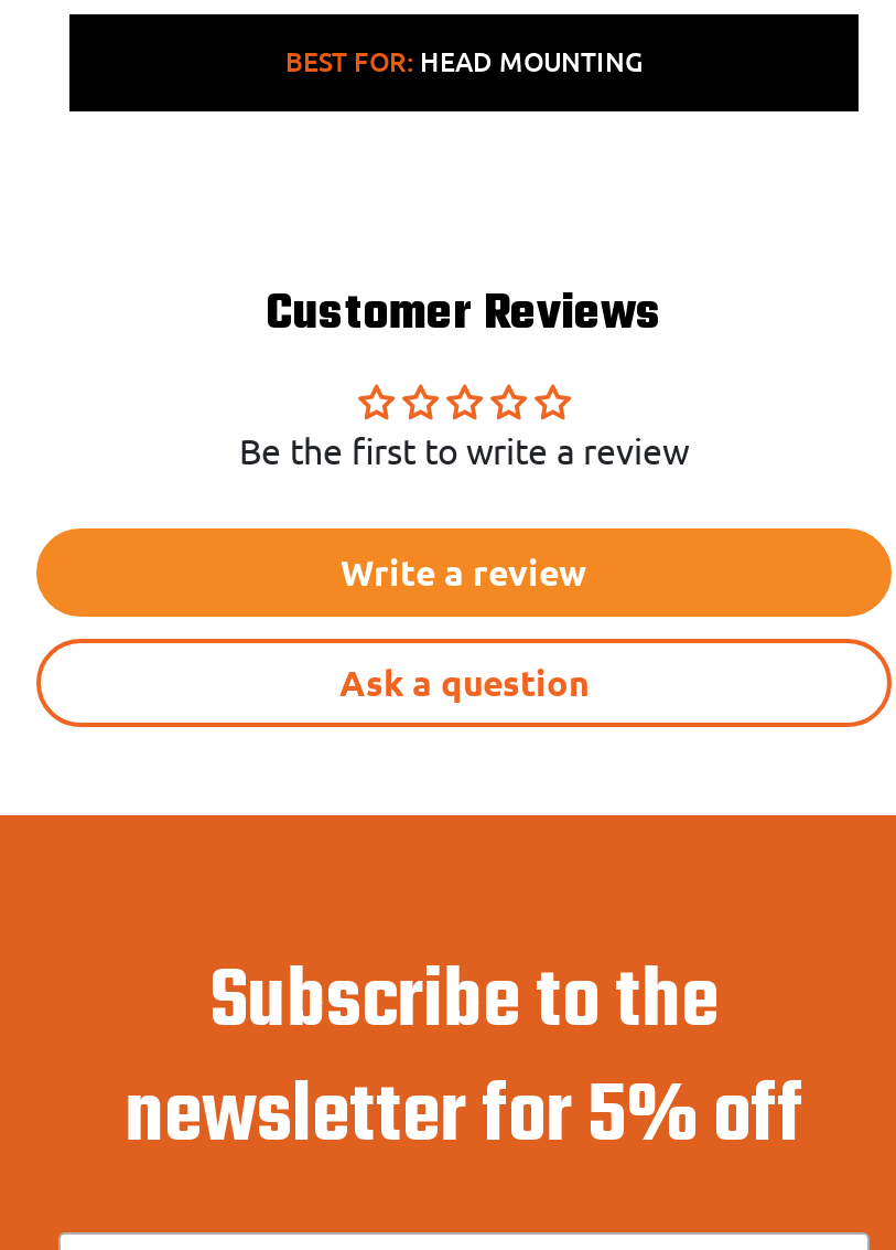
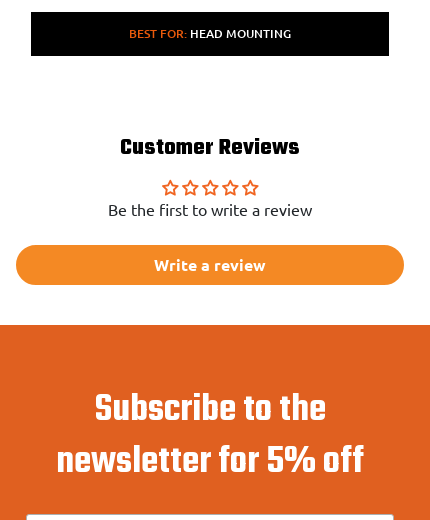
[339,663,589,702] Ask a question -> none

